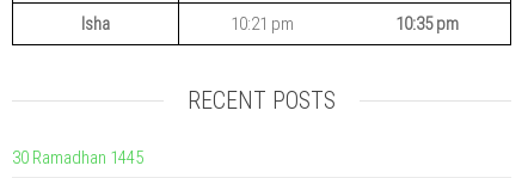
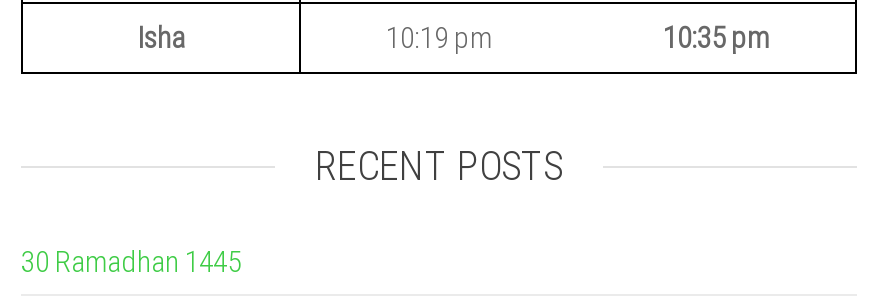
[230,13,293,35] 10:21 pm -> [386,20,492,56] 10:19 pm

